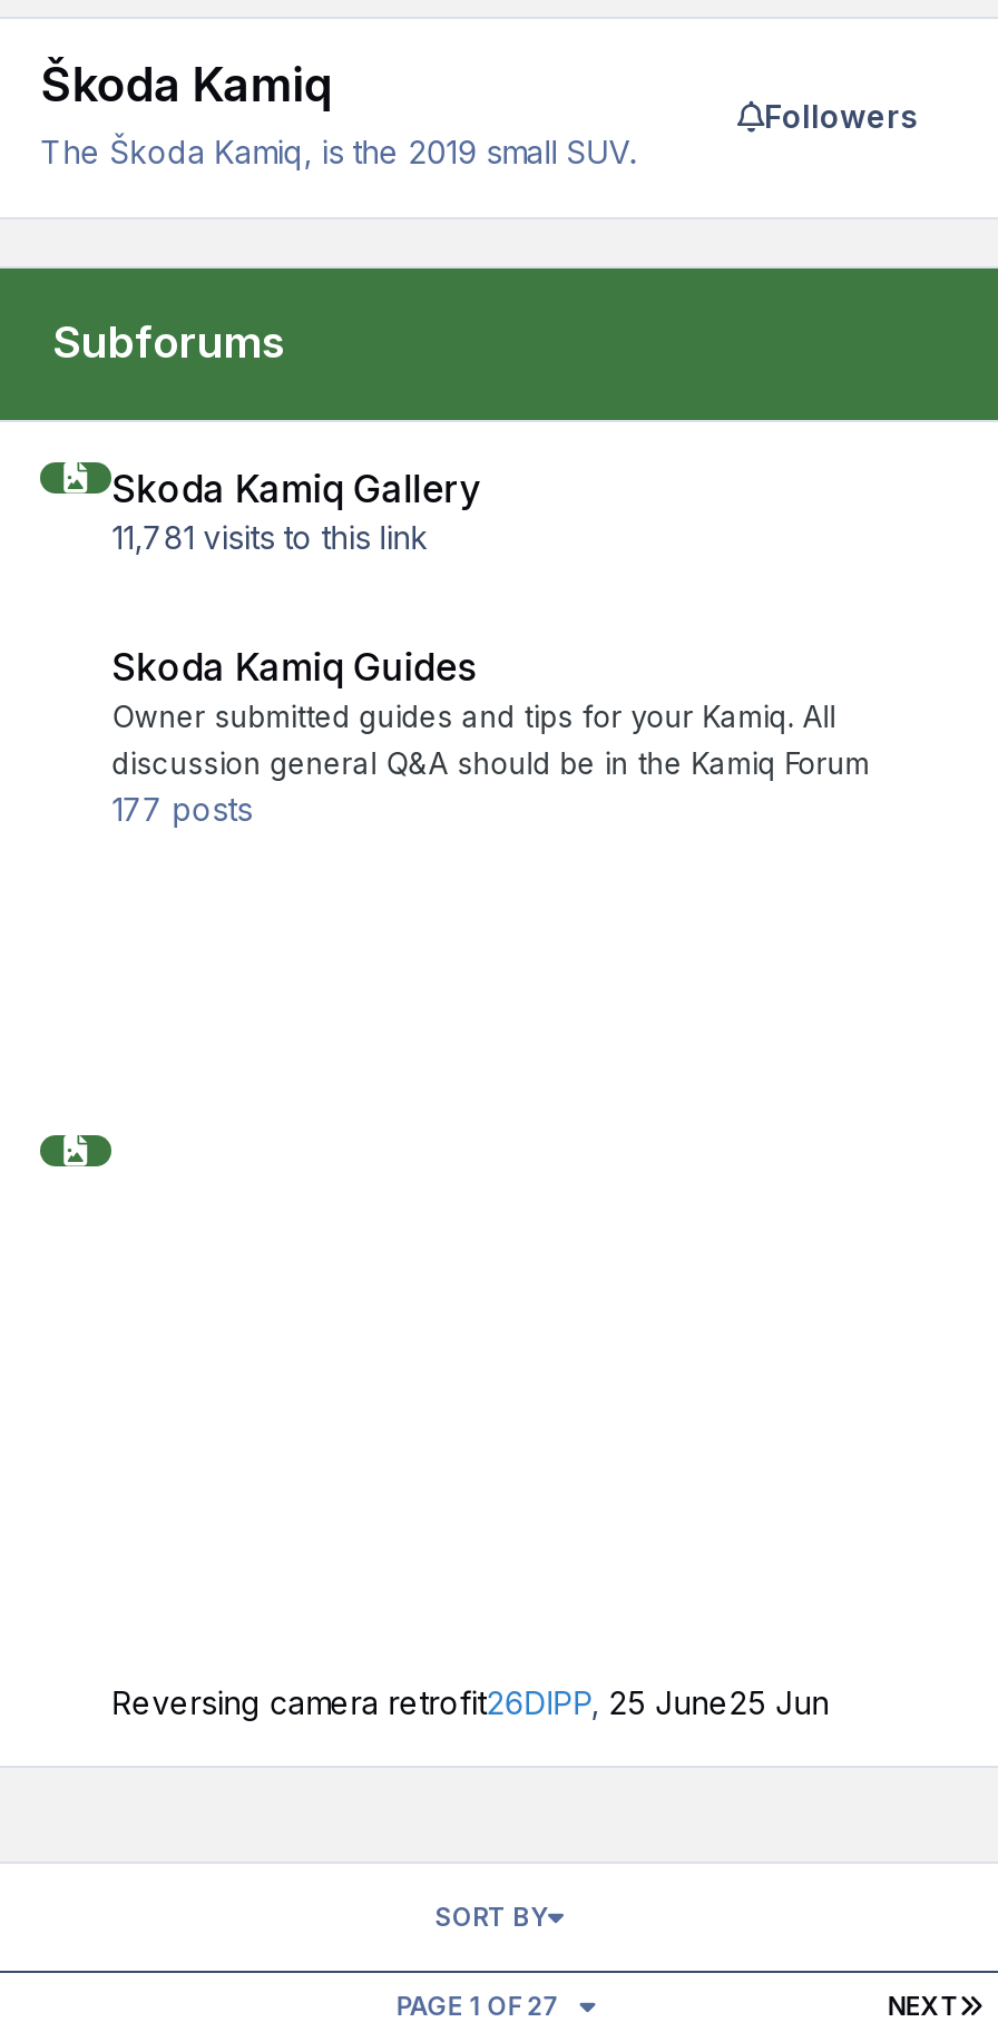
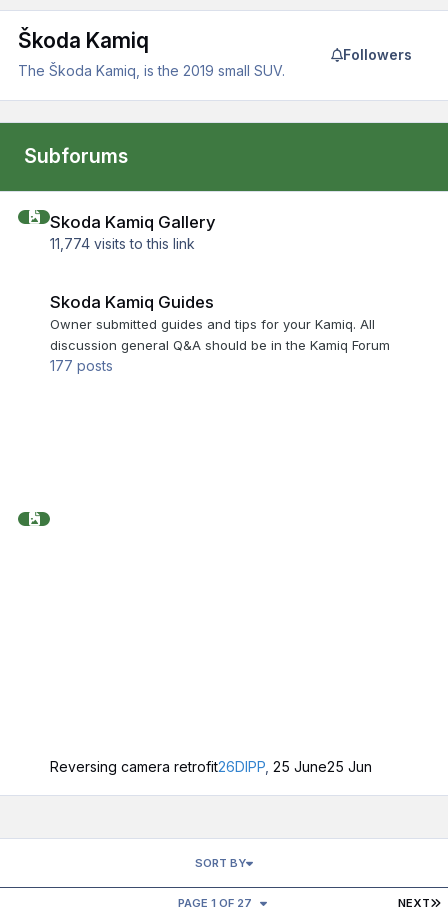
[112,518,428,556] 11,781 visits to this link -> [50,235,195,252] 11,774 visits to this link

